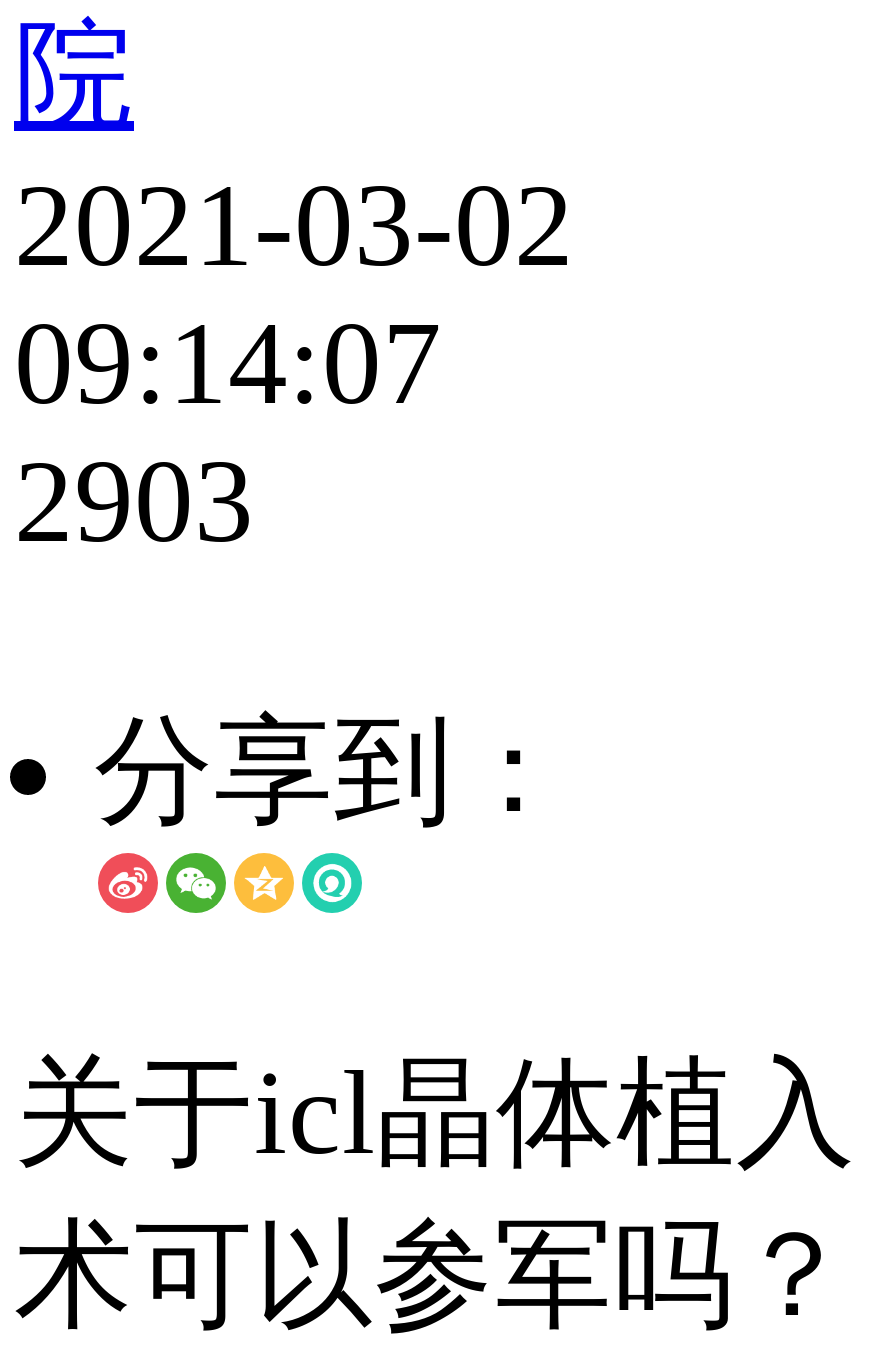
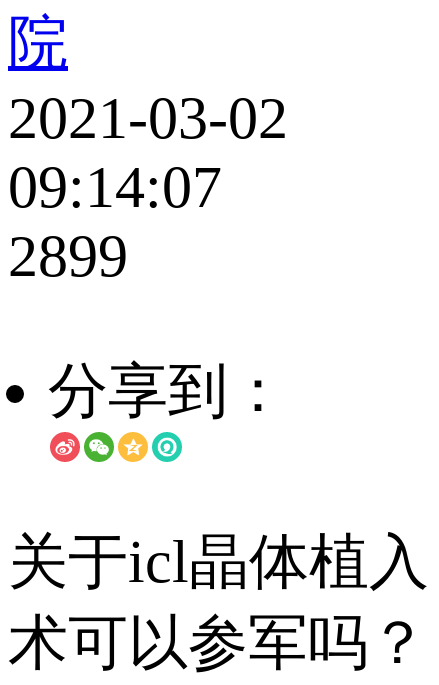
[14,435,254,567] 2903 -> [8,223,128,289] 2899

